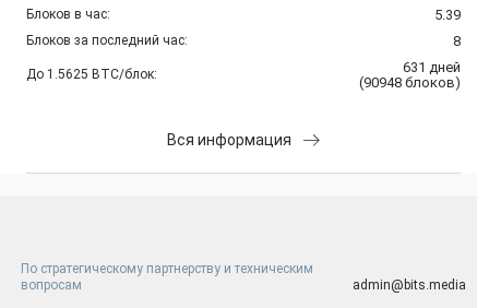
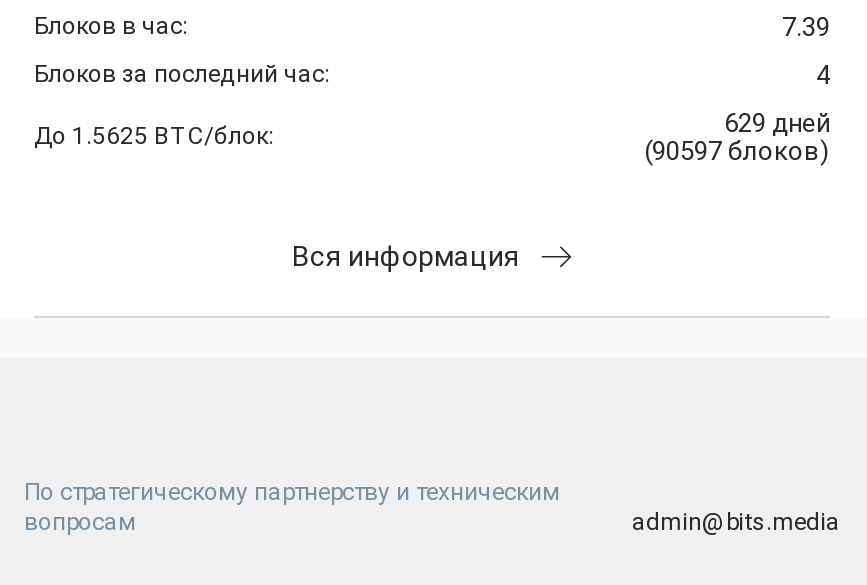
[434,6,461,23] 5.39 -> [782,12,830,42] 7.39
[453,33,461,49] 8 -> [816,60,830,90] 4
[403,59,461,75] 631 дней -> [724,108,830,138] 629 дней
[359,74,461,90] (90948 блоков) -> [644,136,830,166] (90597 блоков)

